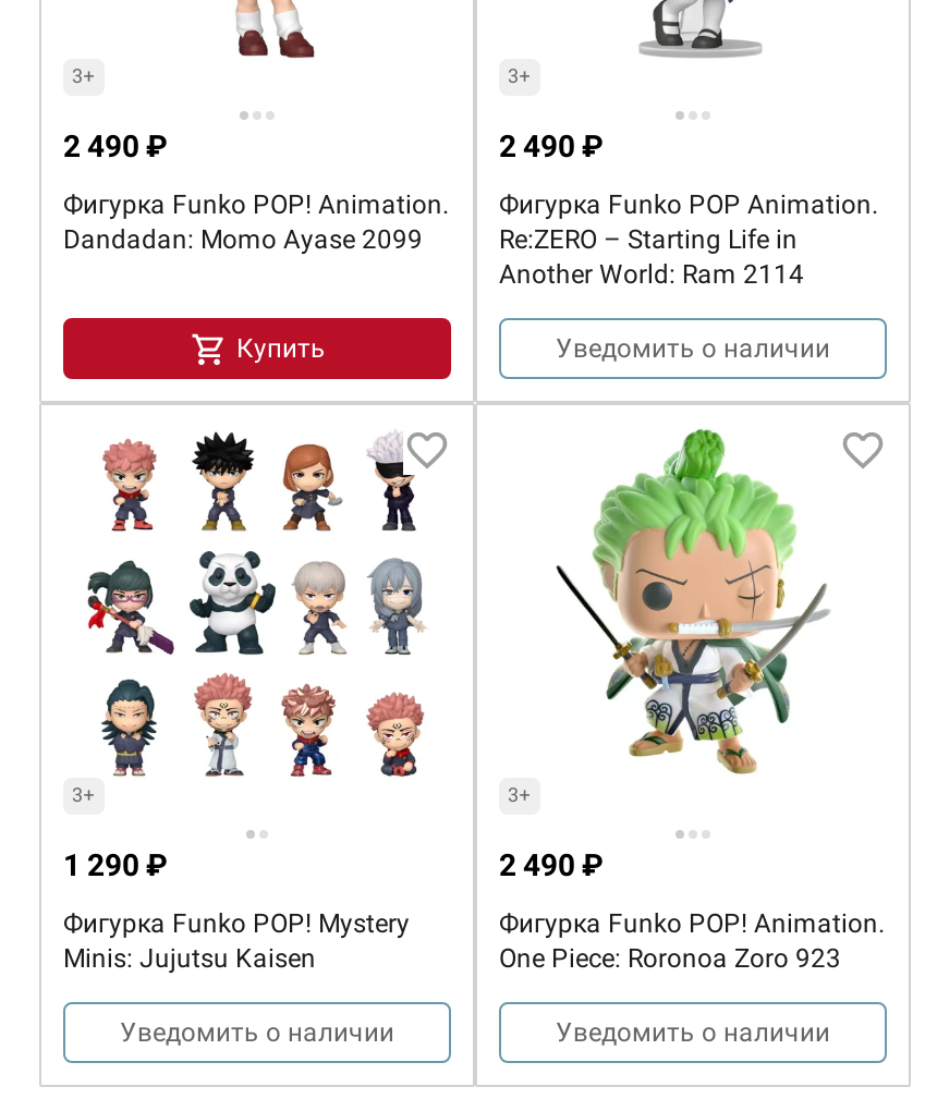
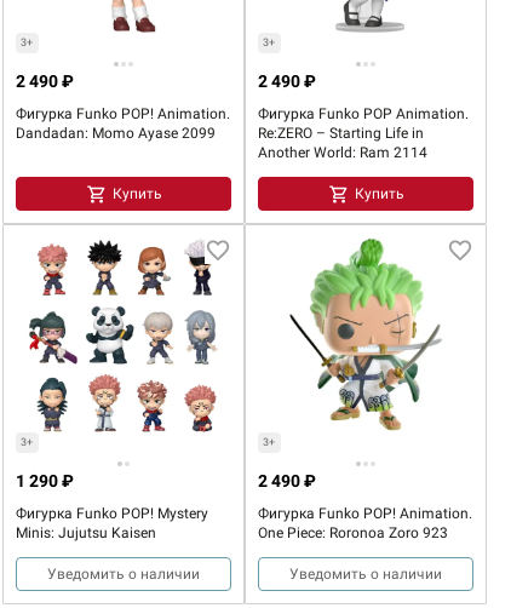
[556,333,830,363] Уведомить о наличии -> [354,185,404,202] Купить

